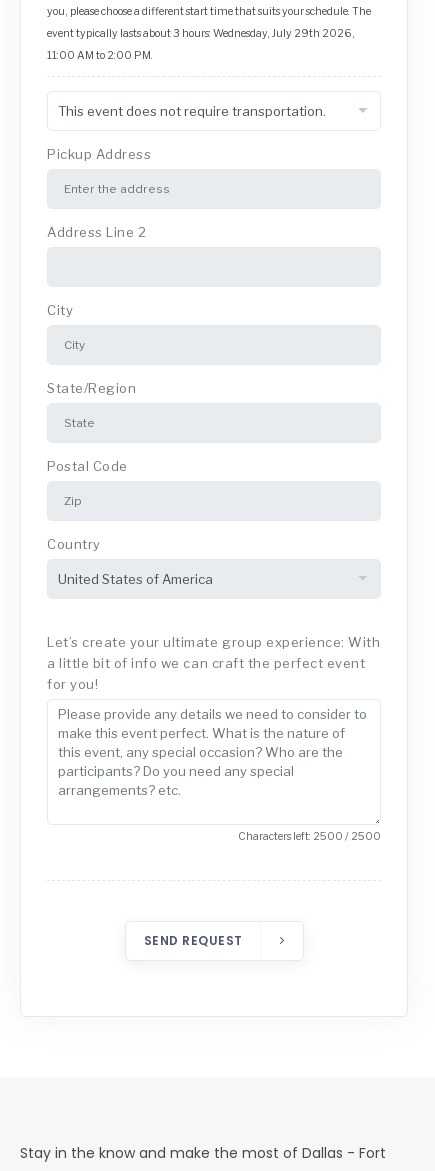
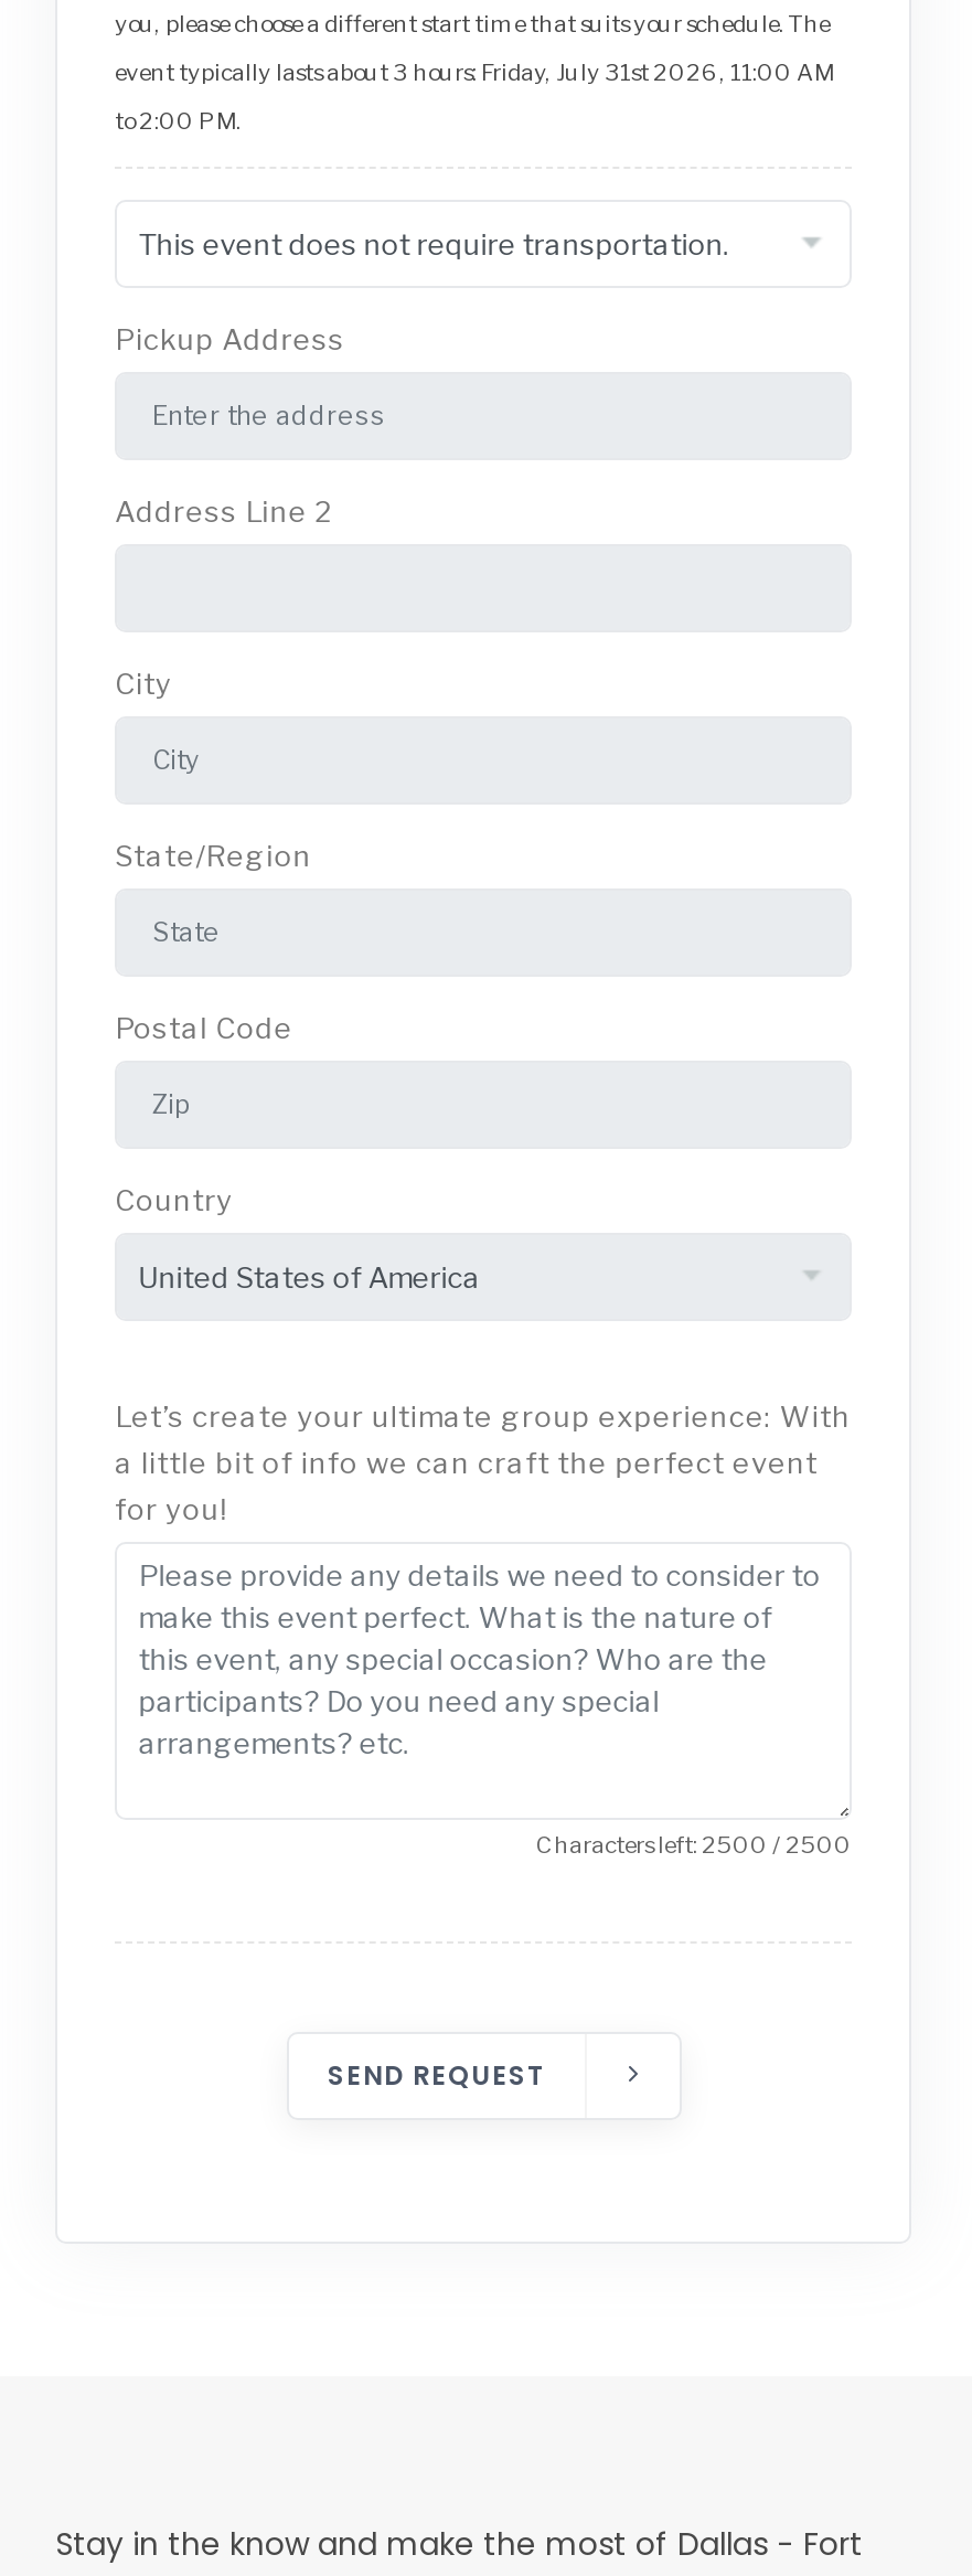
[47,27,355,40] event typically lasts about 3 hours: Wednesday, July 29th 2026, -> [115,59,834,88] event typically lasts about 3 hours: Friday, July 31st 2026, 11:00 AM
[47,49,153,62] 11:00 AM to 2:00 PM. -> [115,107,241,136] to 2:00 PM.

